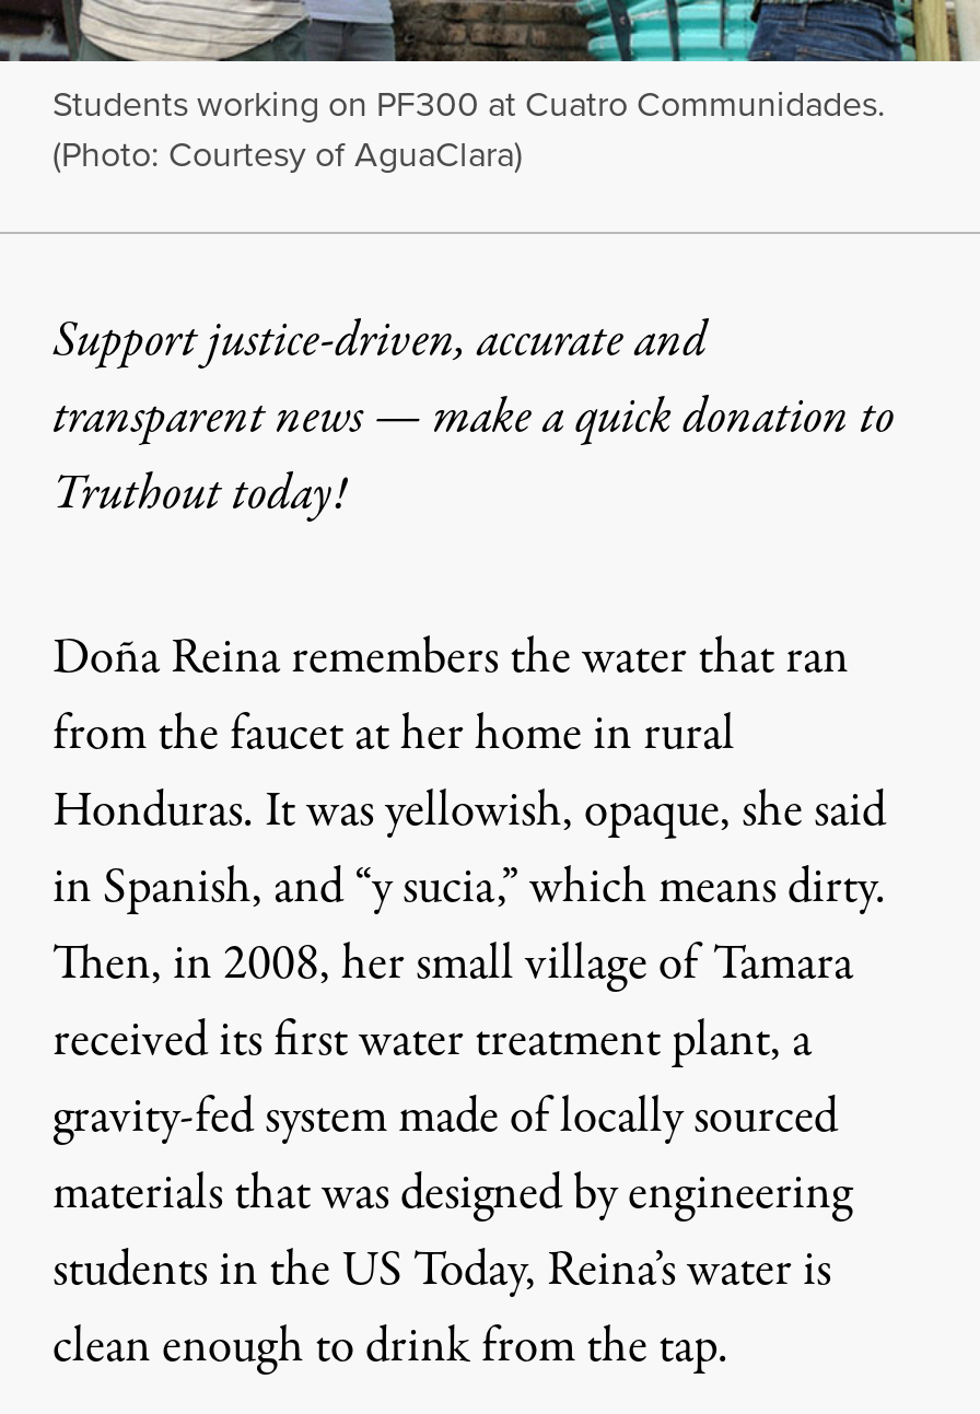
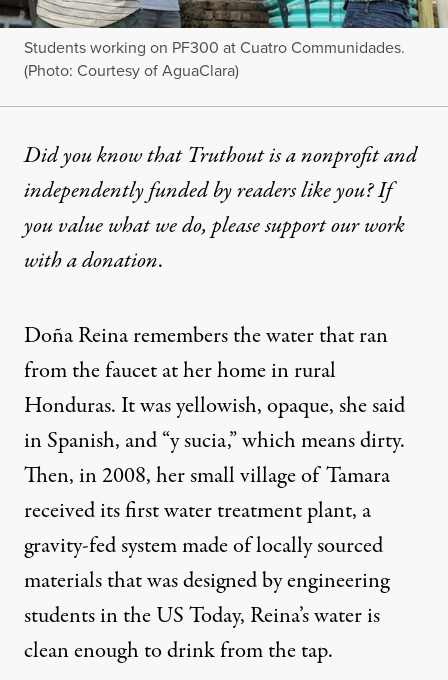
[52,306,895,529] Support justice-driven, accurate and | transparent news — make a quick donation to | Truthout today! -> [24,140,417,277] Did you know that Truthout is a nonprofit and | independently funded by readers like you? If | you value what we do, please support our work | with a donation.

